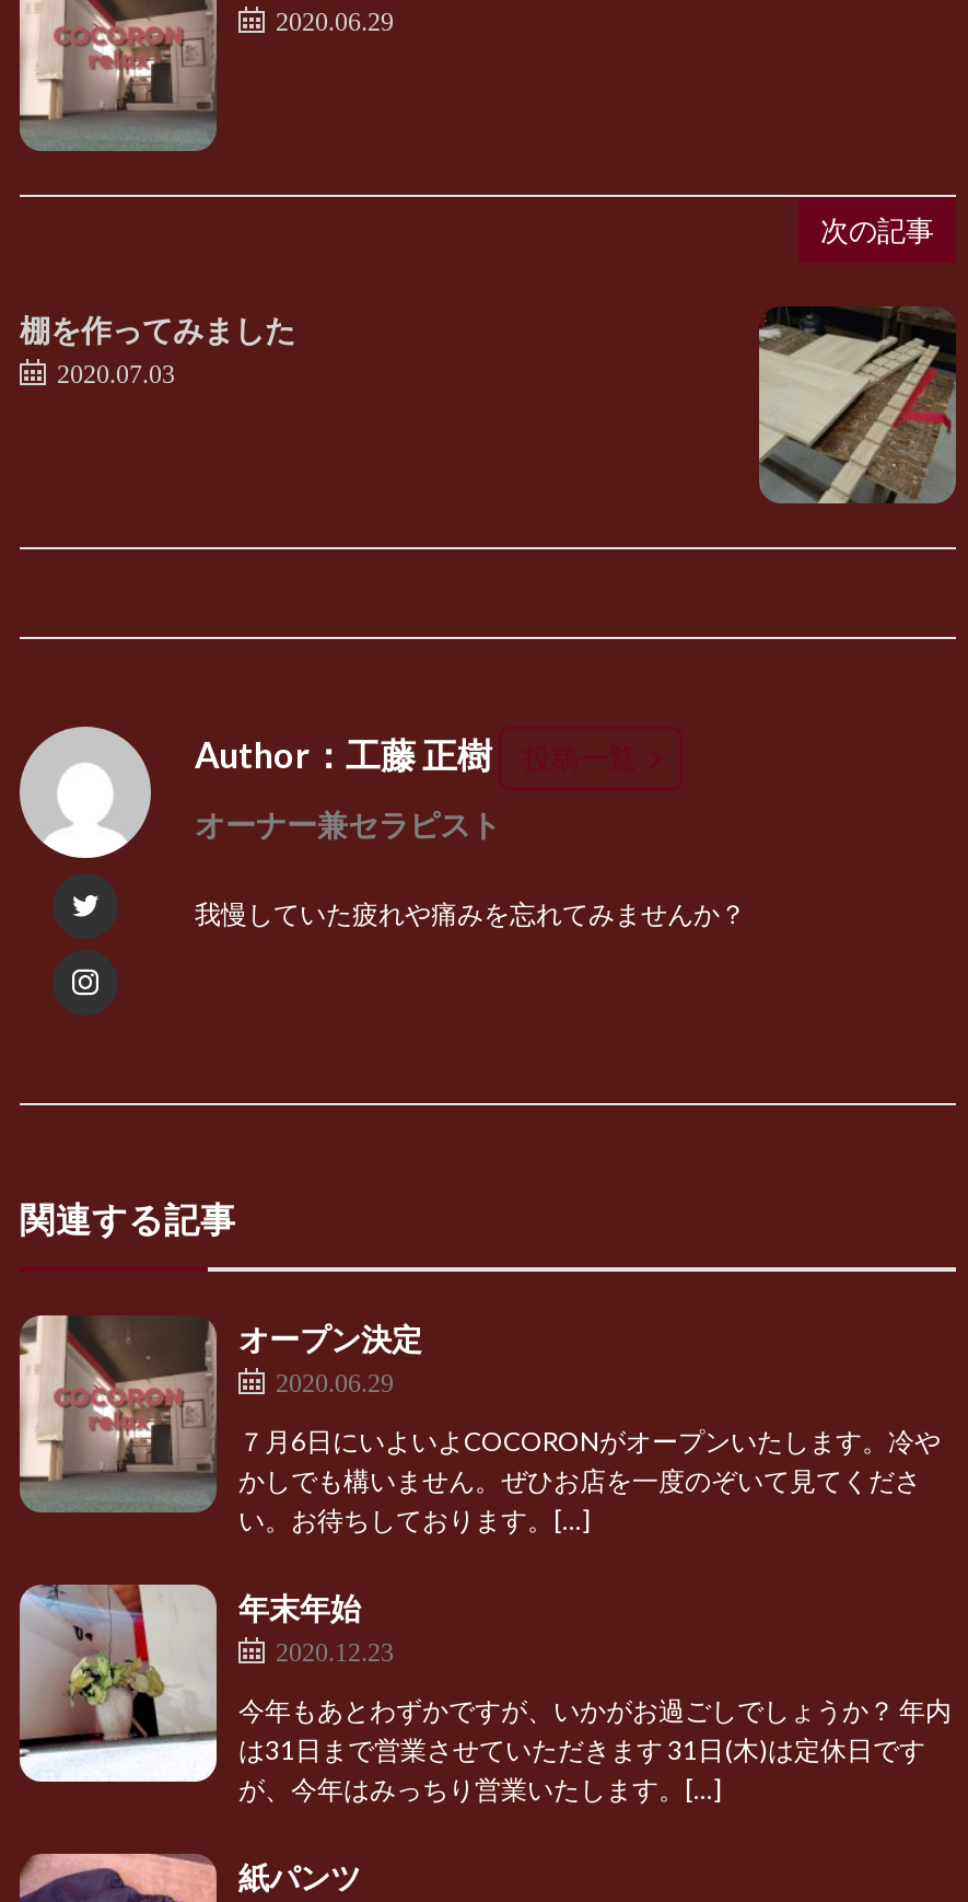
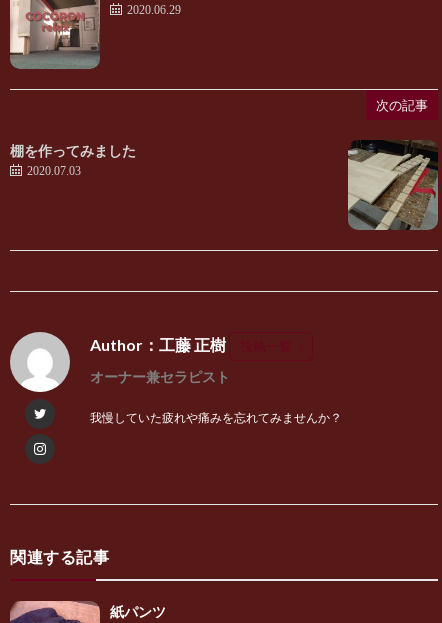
[18,1315,952,1806] [image] | オープン決定 | 2020.06.29 | ７月6日にいよいよCOCORONがオープンいたします。冷や | かしでも構いません。ぜひお店を一度のぞいて見てくださ | い。お待ちしております。[…] | 年末年始 | 2020.12.23 | 今年もあとわずかですが、いかがお過ごしでしょうか？ 年内 | は31日まで営業させていただきます 31日(木)は定休日です | が、今年はみっちり営業いたします。[…] -> none
[18,1582,217,1782] [image] -> none

